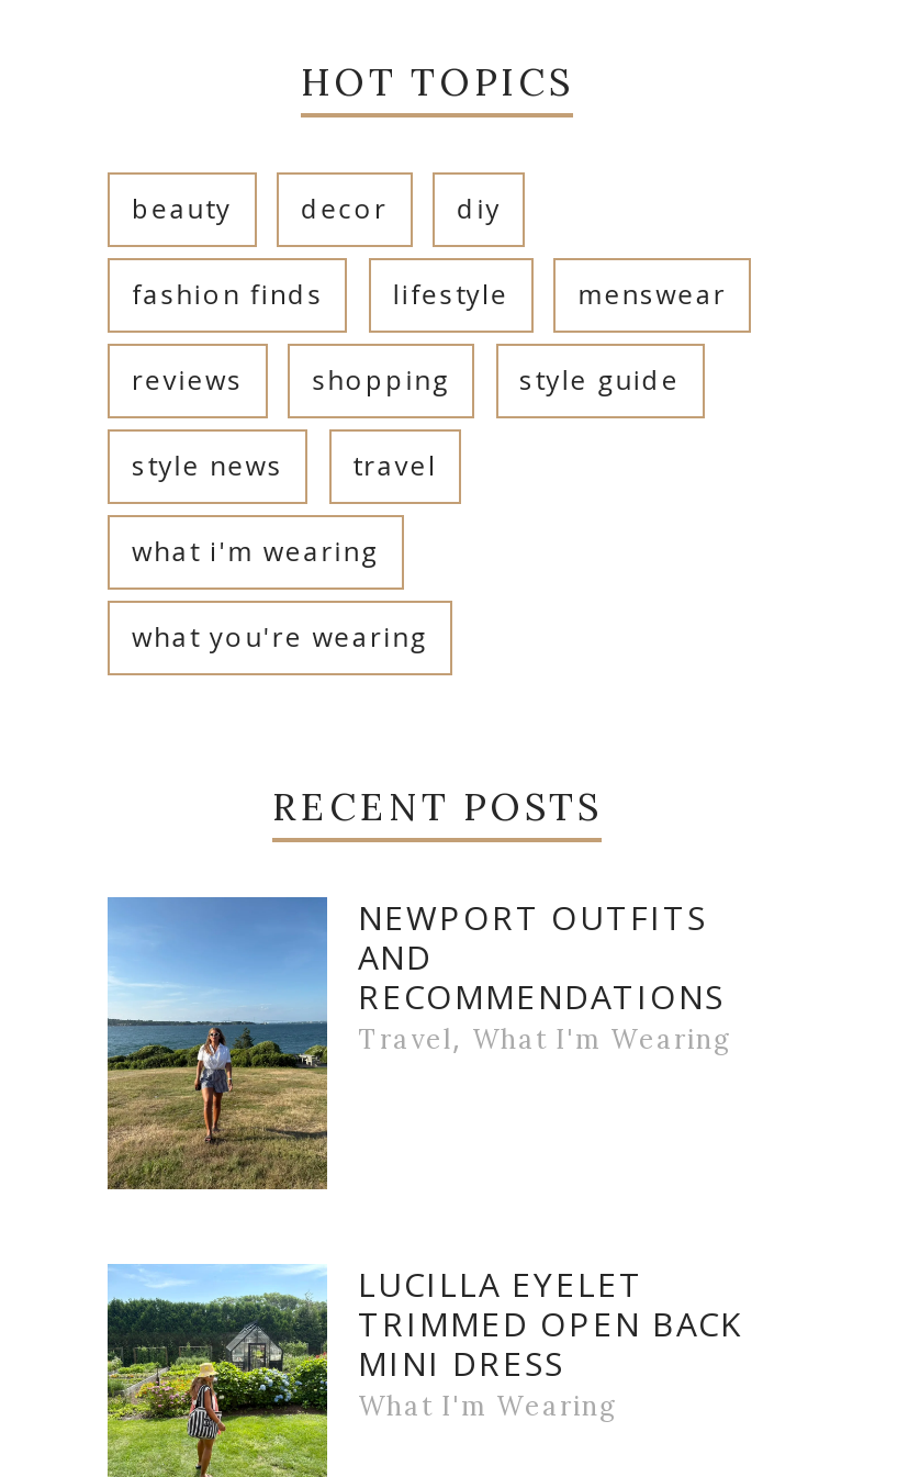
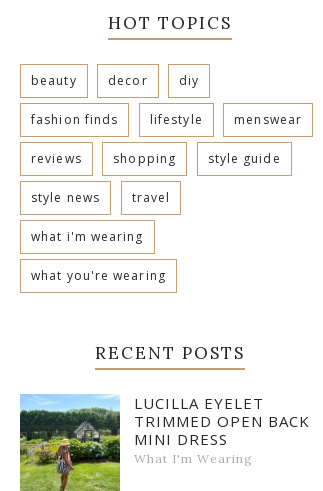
[105,894,733,1210] [image] | NEWPORT OUTFITS | AND | RECOMMENDATIONS | Travel, What I'm Wearing -> none

